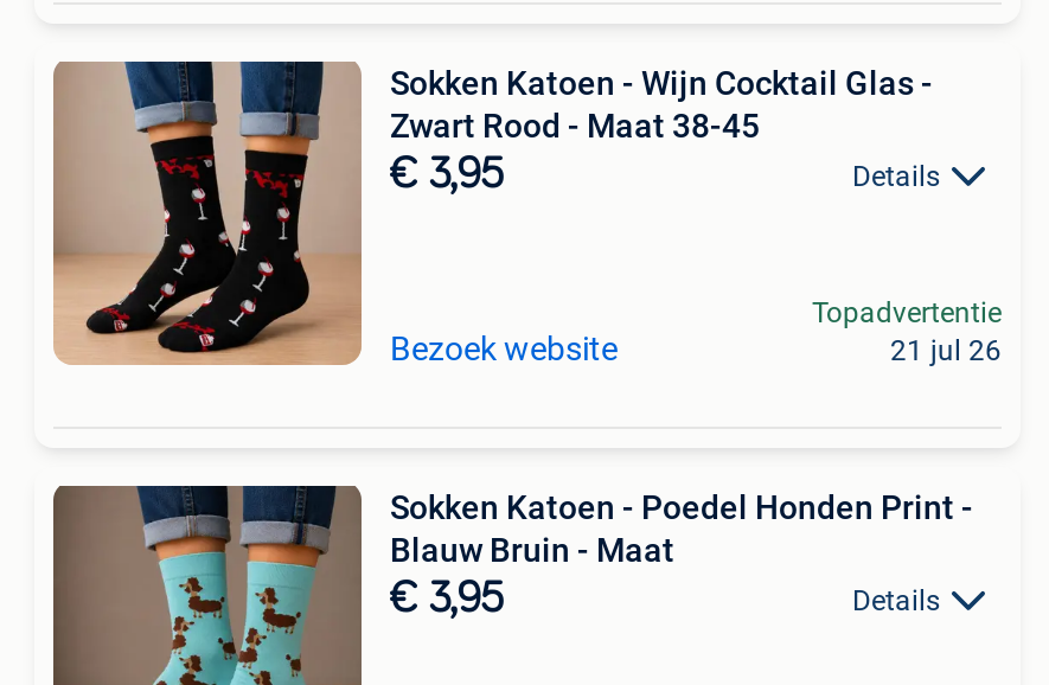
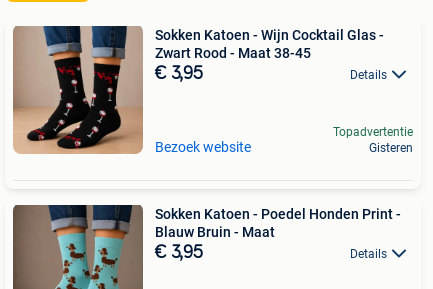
[890,334,1002,367] 21 jul 26 -> [369,141,413,155] Gisteren

